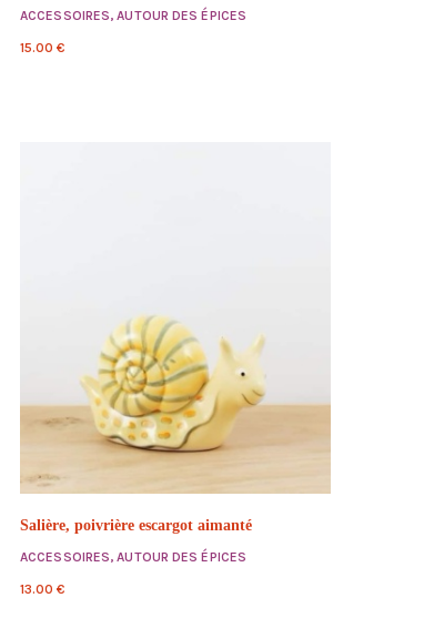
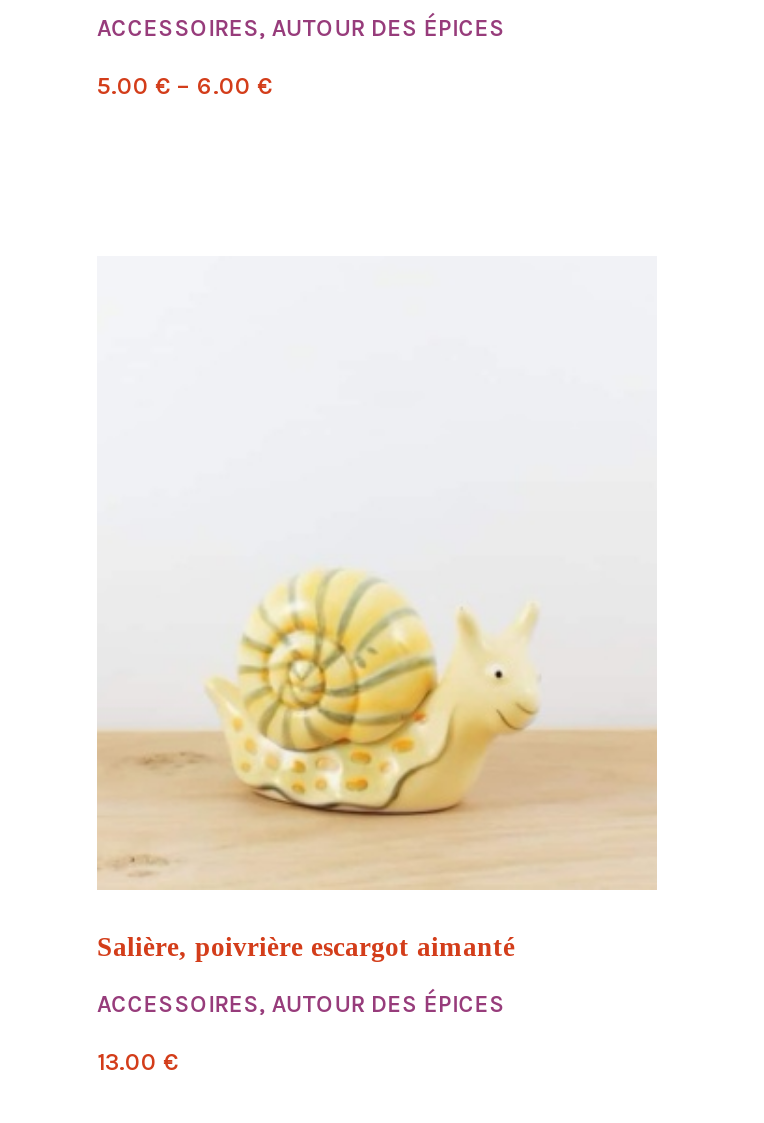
[20,39,65,55] 15.00 € -> [97,71,273,99] 5.00 €– 6.00 €

